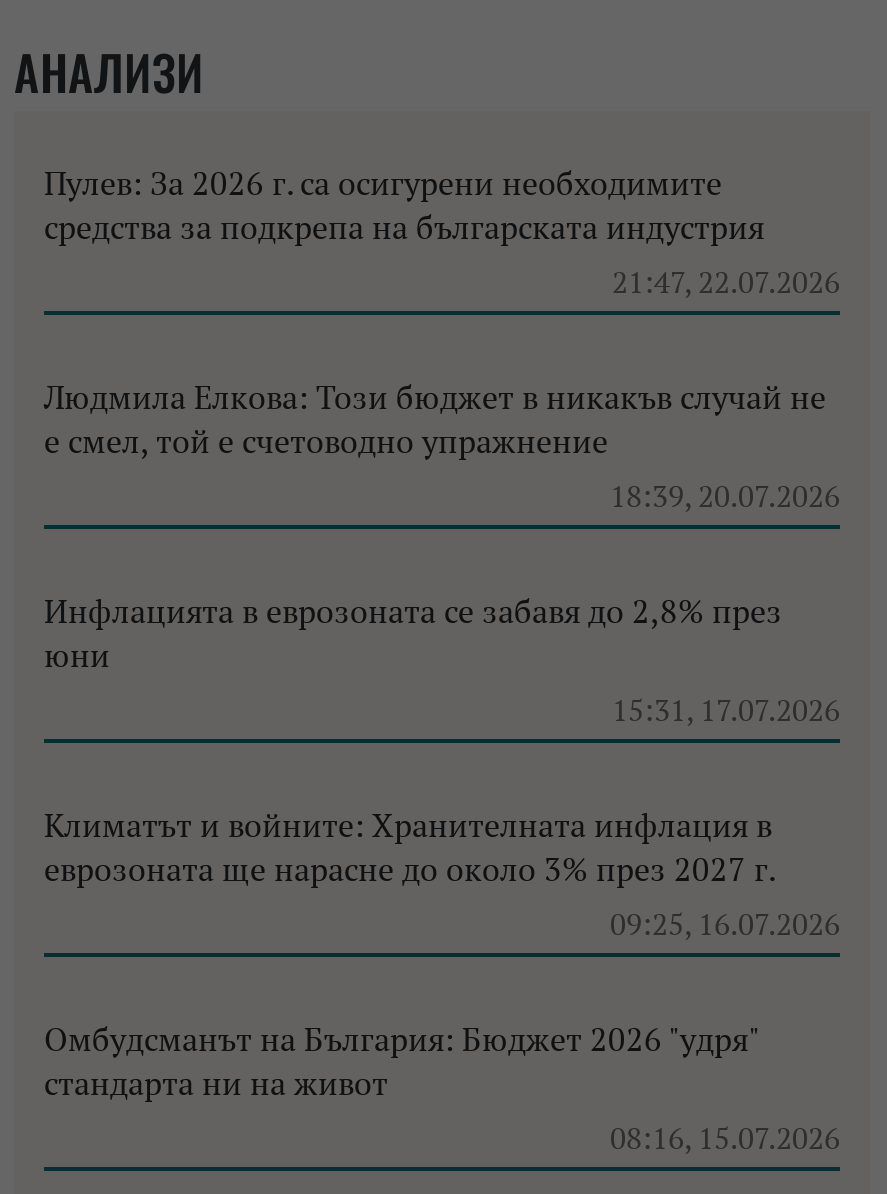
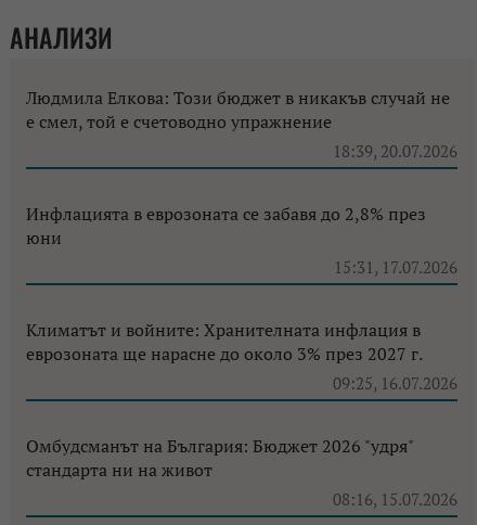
[44,161,840,301] Пулев: За 2026 г. са осигурени необходимите | средства за подкрепа на българската индустрия | 21:47, 22.07.2026 -> none

